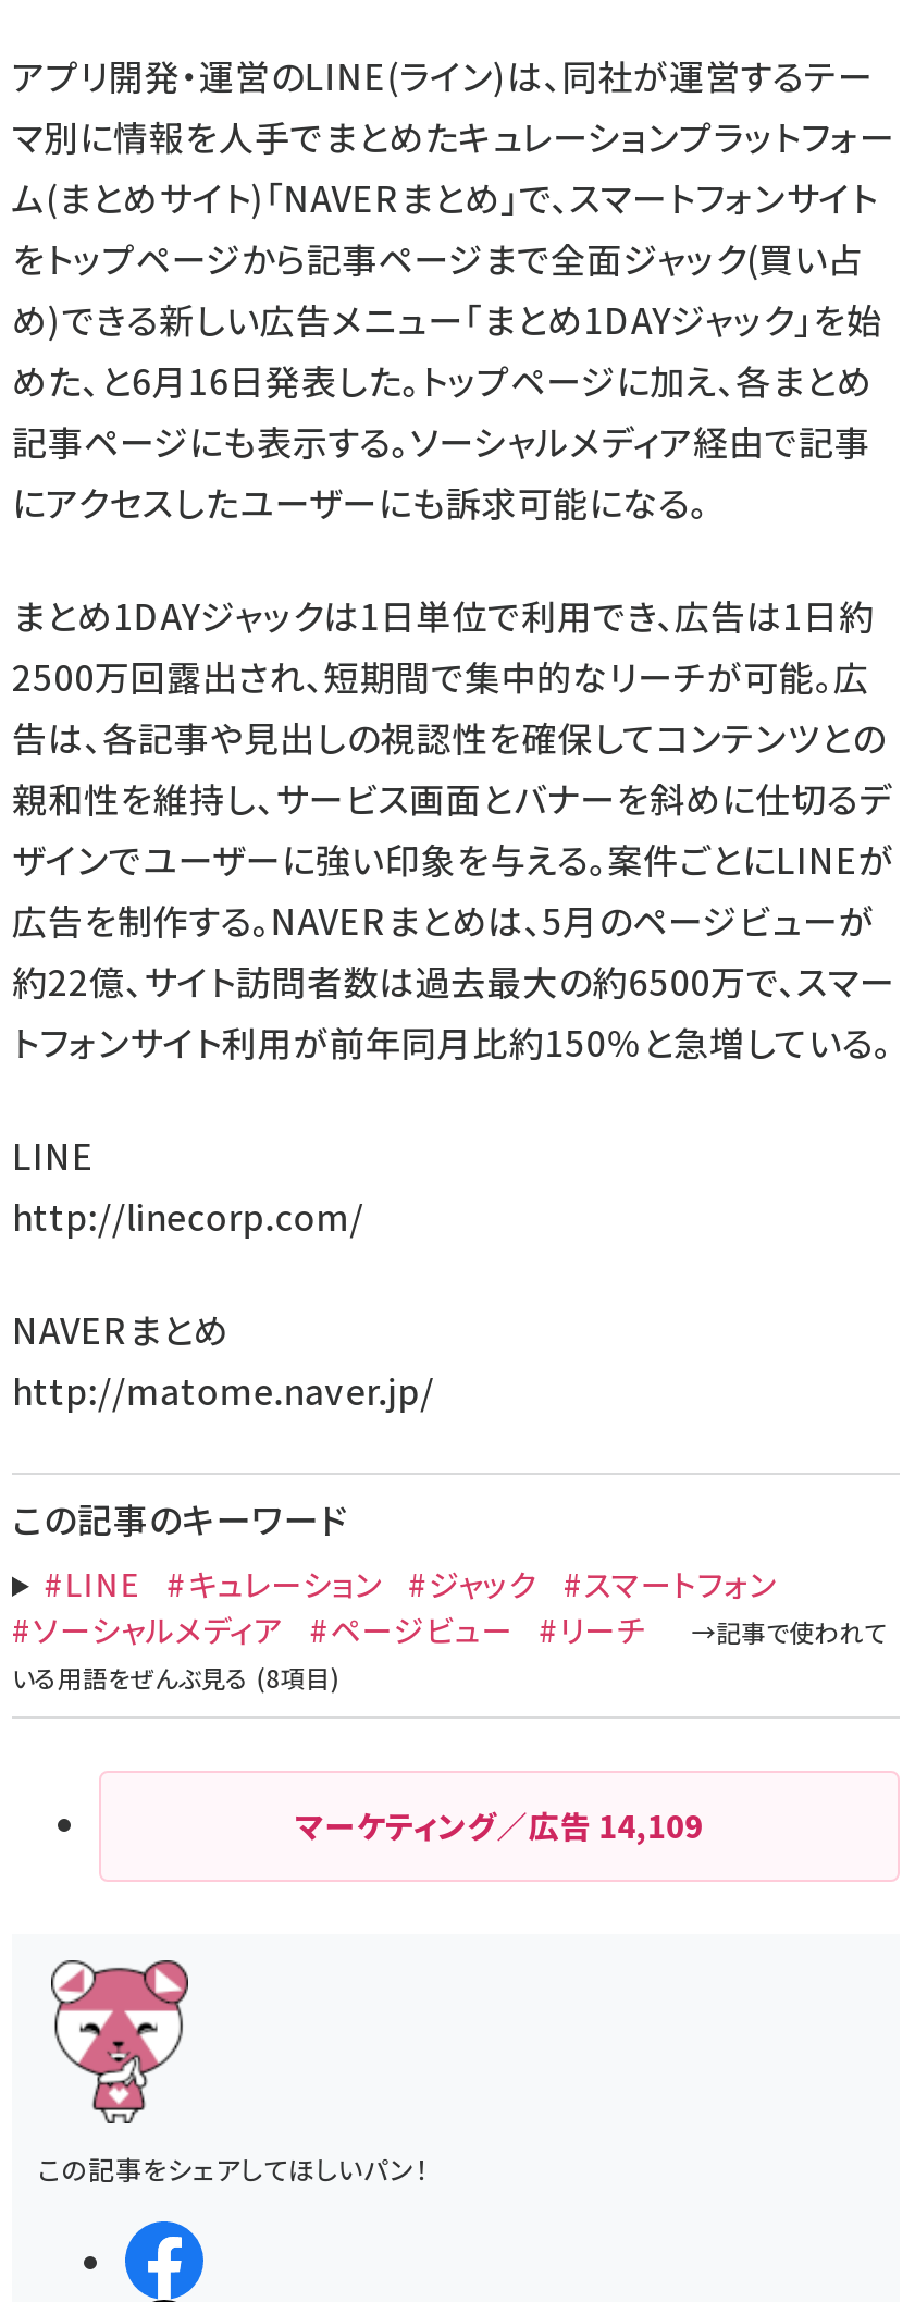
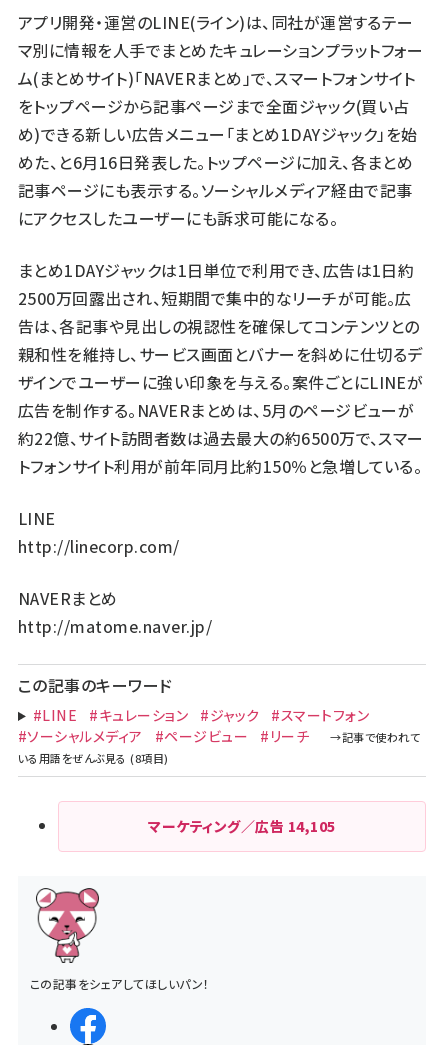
[296,1804,703,1847] マーケティング／広告14,109 -> [148,816,336,836] マーケティング／広告14,105

